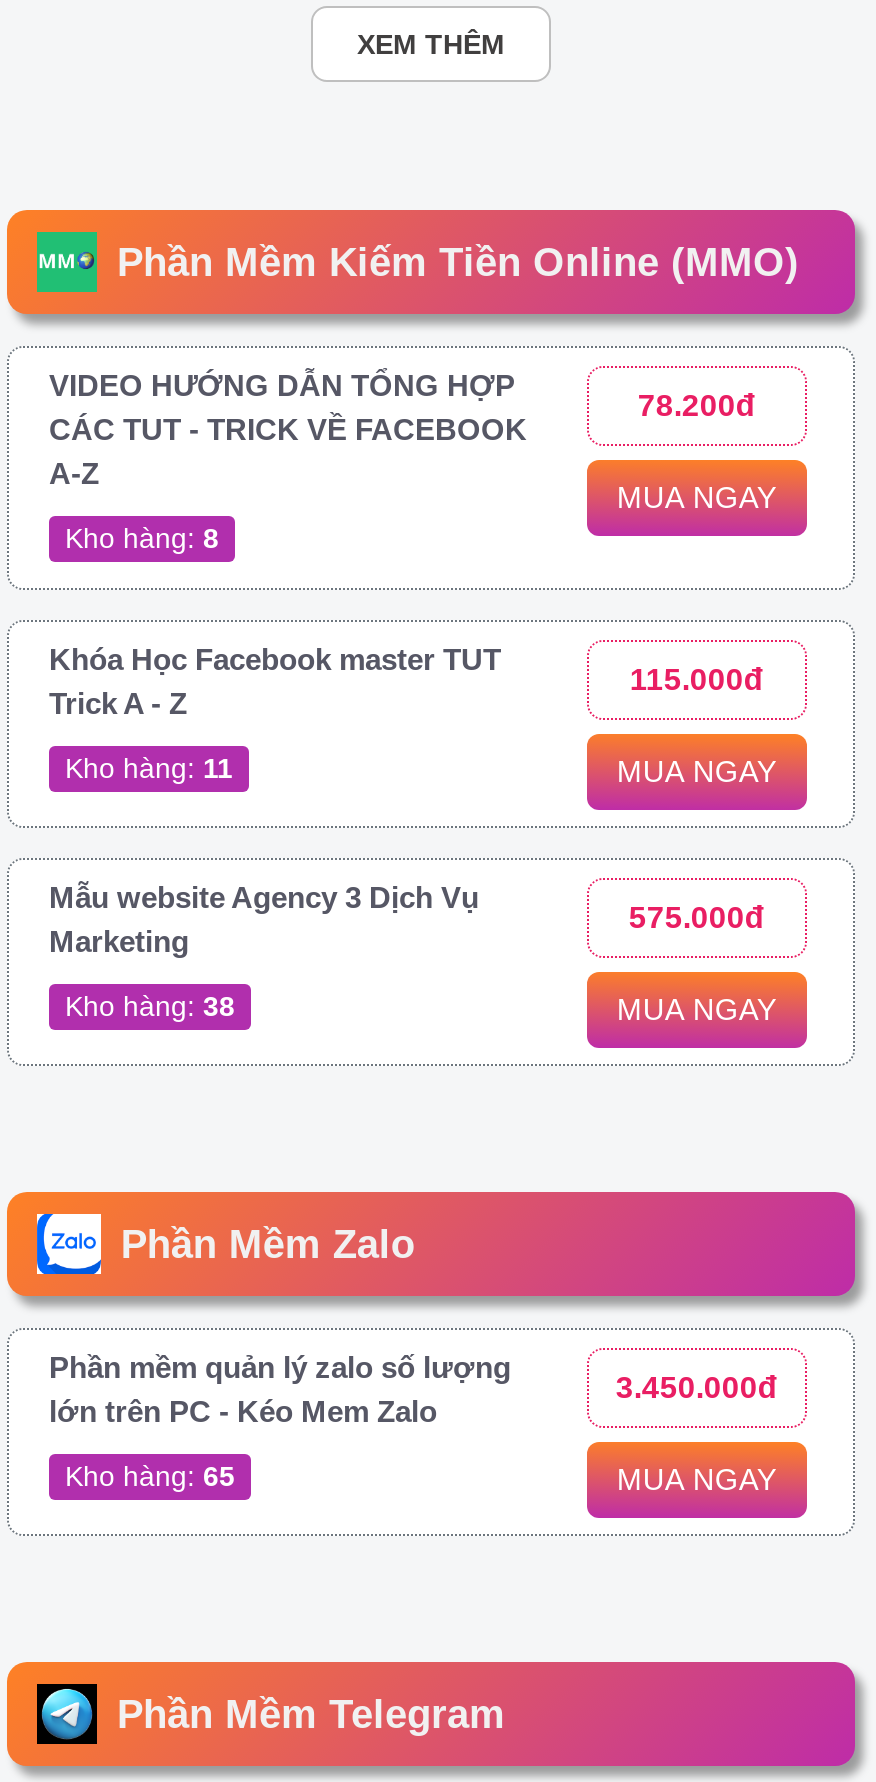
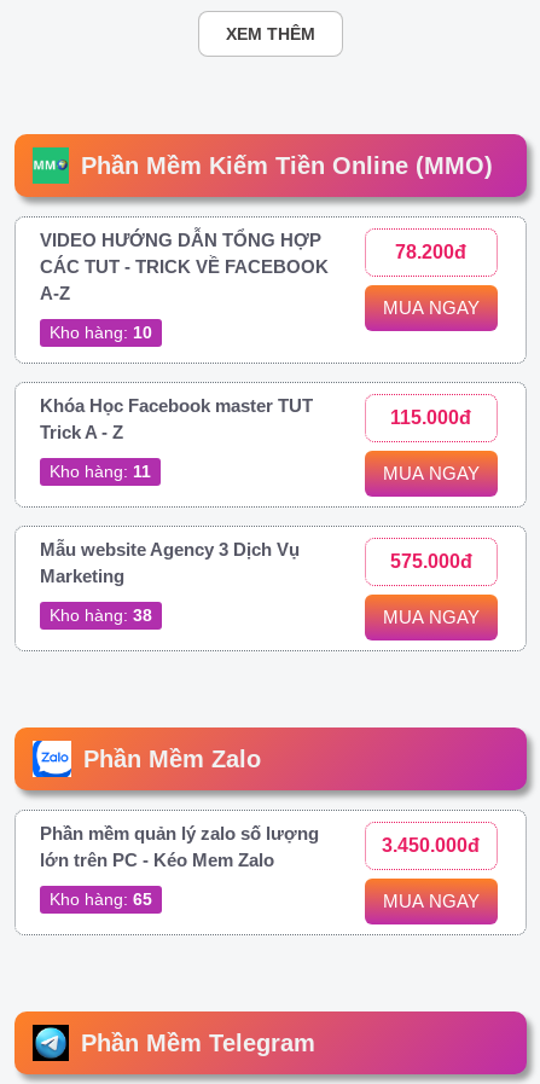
[65,522,219,554] Kho hàng: 8 -> [50,323,152,342] Kho hàng: 10

